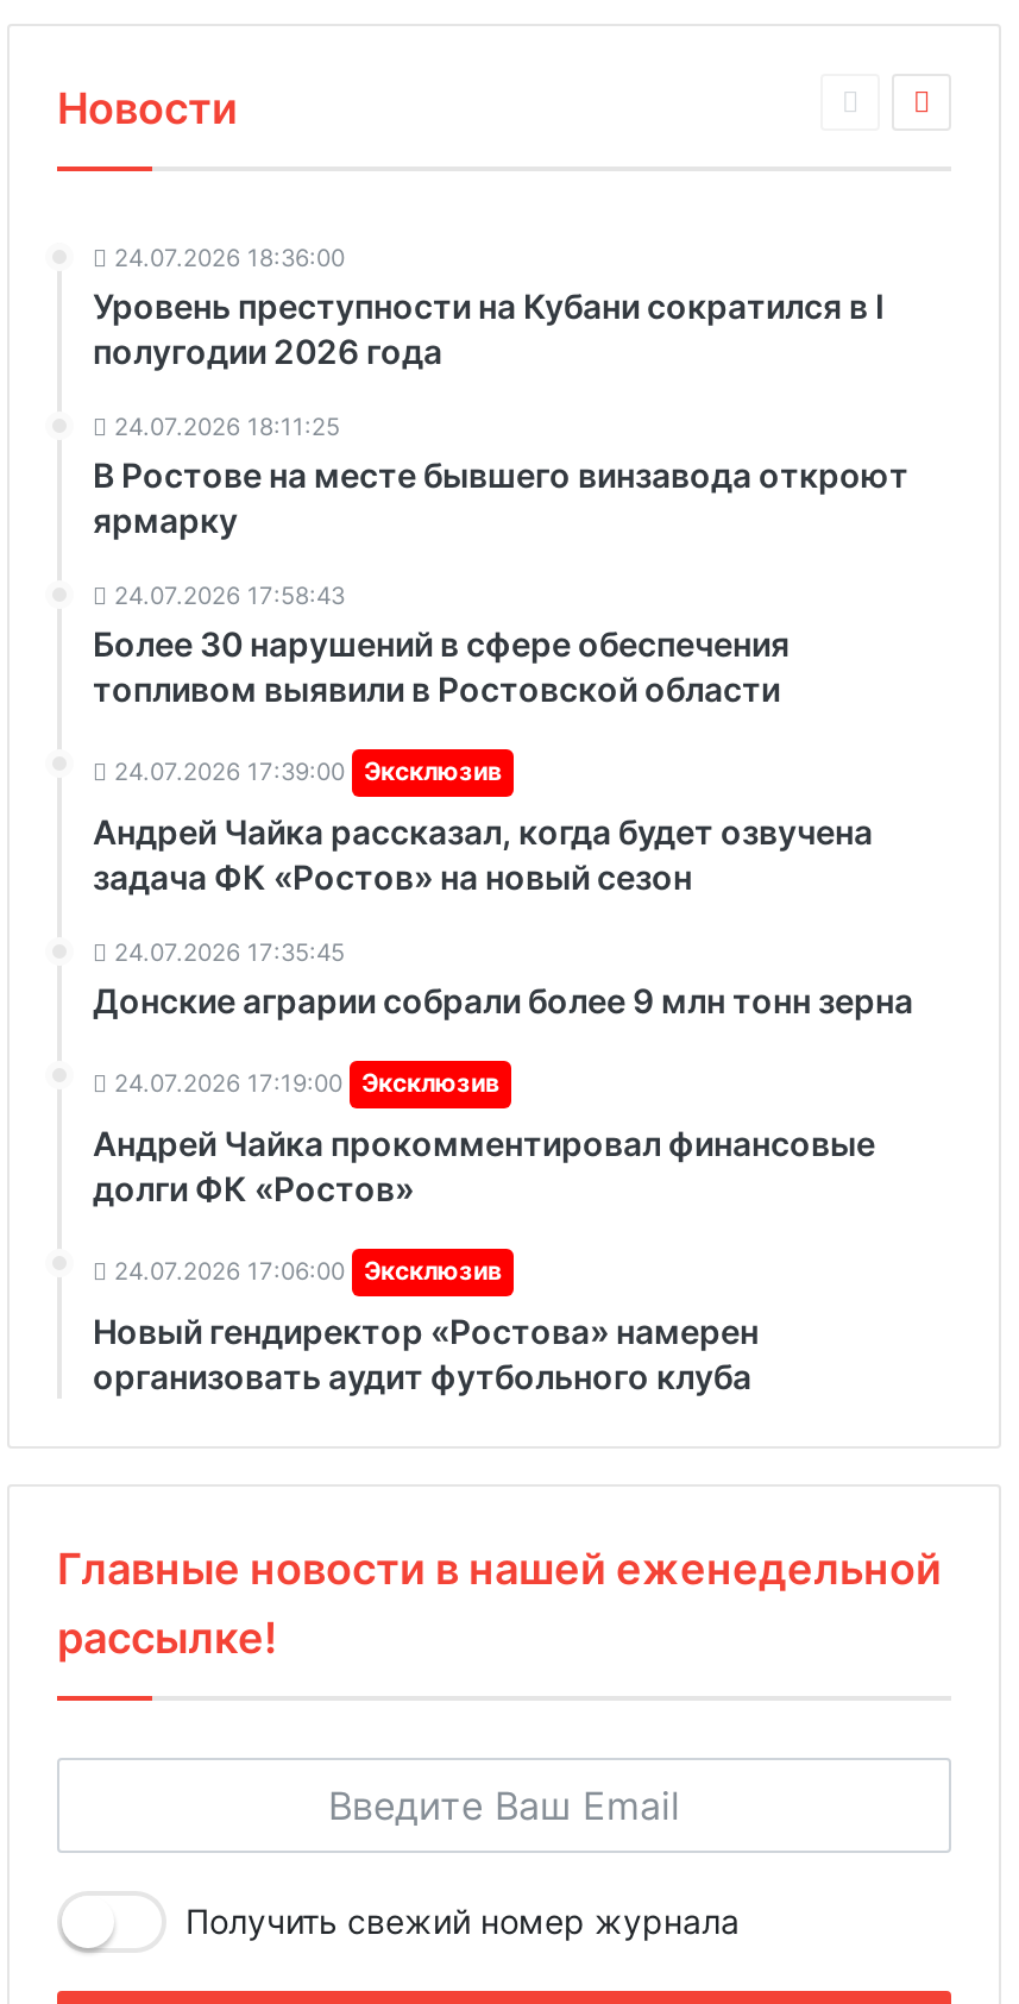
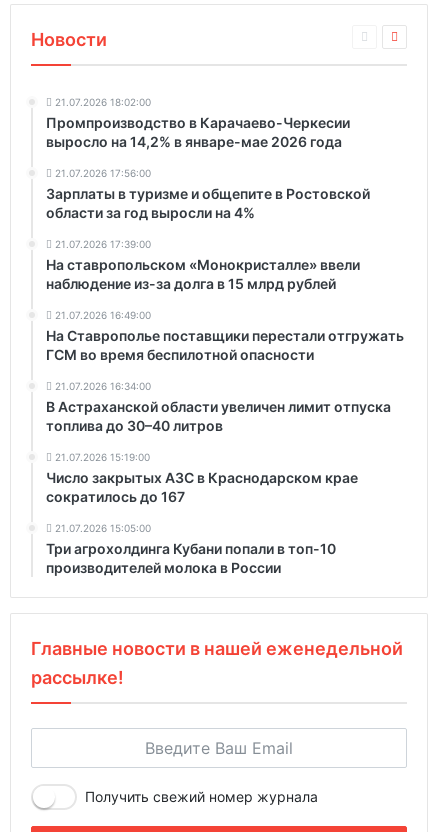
[93,241,913,1395] 24.07.2026 18:36:00 | Уровень преступности на Кубани сократился в I | полугодии 2026 года | 24.07.2026 18:11:25 | В Ростове на месте бывшего винзавода откроют | ярмарку | 24.07.2026 17:58:43 | Более 30 нарушений в сфере обеспечения | топливом выявили в Ростовской области | 24.07.2026 17:39:00 | Эксклюзив | Андрей Чайка рассказал, когда будет озвучена | задача ФК «Ростов» на новый сезон | 24.07.2026 17:35:45 | Донские аграрии собрали более 9 млн тонн зерна | 24.07.2026 17:19:00 | Эксклюзив | Андрей Чайка прокомментировал финансовые | долги ФК «Ростов» | 24.07.2026 17:06:00 | Эксклюзив | Новый гендиректор «Ростова» намерен | организовать аудит футбольного клуба -> [46,96,404,576] 21.07.2026 18:02:00 | Промпроизводство в Карачаево-Черкесии | выросло на 14,2% в январе-мае 2026 года | 21.07.2026 17:56:00 | Зарплаты в туризме и общепите в Ростовской | области за год выросли на 4% | 21.07.2026 17:39:00 | На ставропольском «Монокристалле» ввели | наблюдение из-за долга в 15 млрд рублей | 21.07.2026 16:49:00 | На Ставрополье поставщики перестали отгружать | ГСМ во время беспилотной опасности | 21.07.2026 16:34:00 | В Астраханской области увеличен лимит отпуска | топлива до 30–40 литров | 21.07.2026 15:19:00 | Число закрытых АЗС в Краснодарском крае | сократилось до 167 | 21.07.2026 15:05:00 | Три агрохолдинга Кубани попали в топ-10 | производителей молока в России

